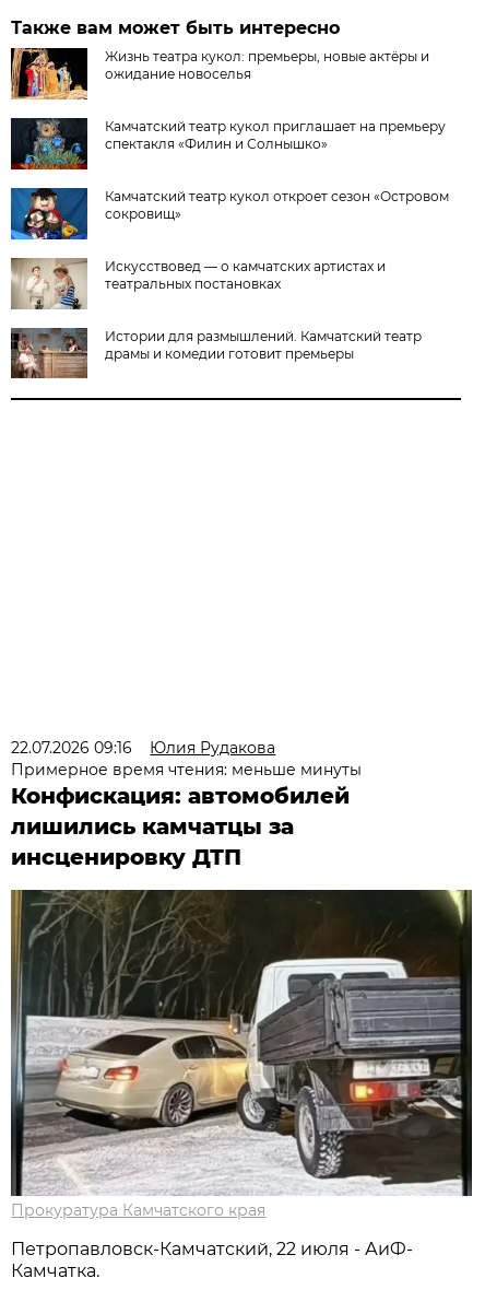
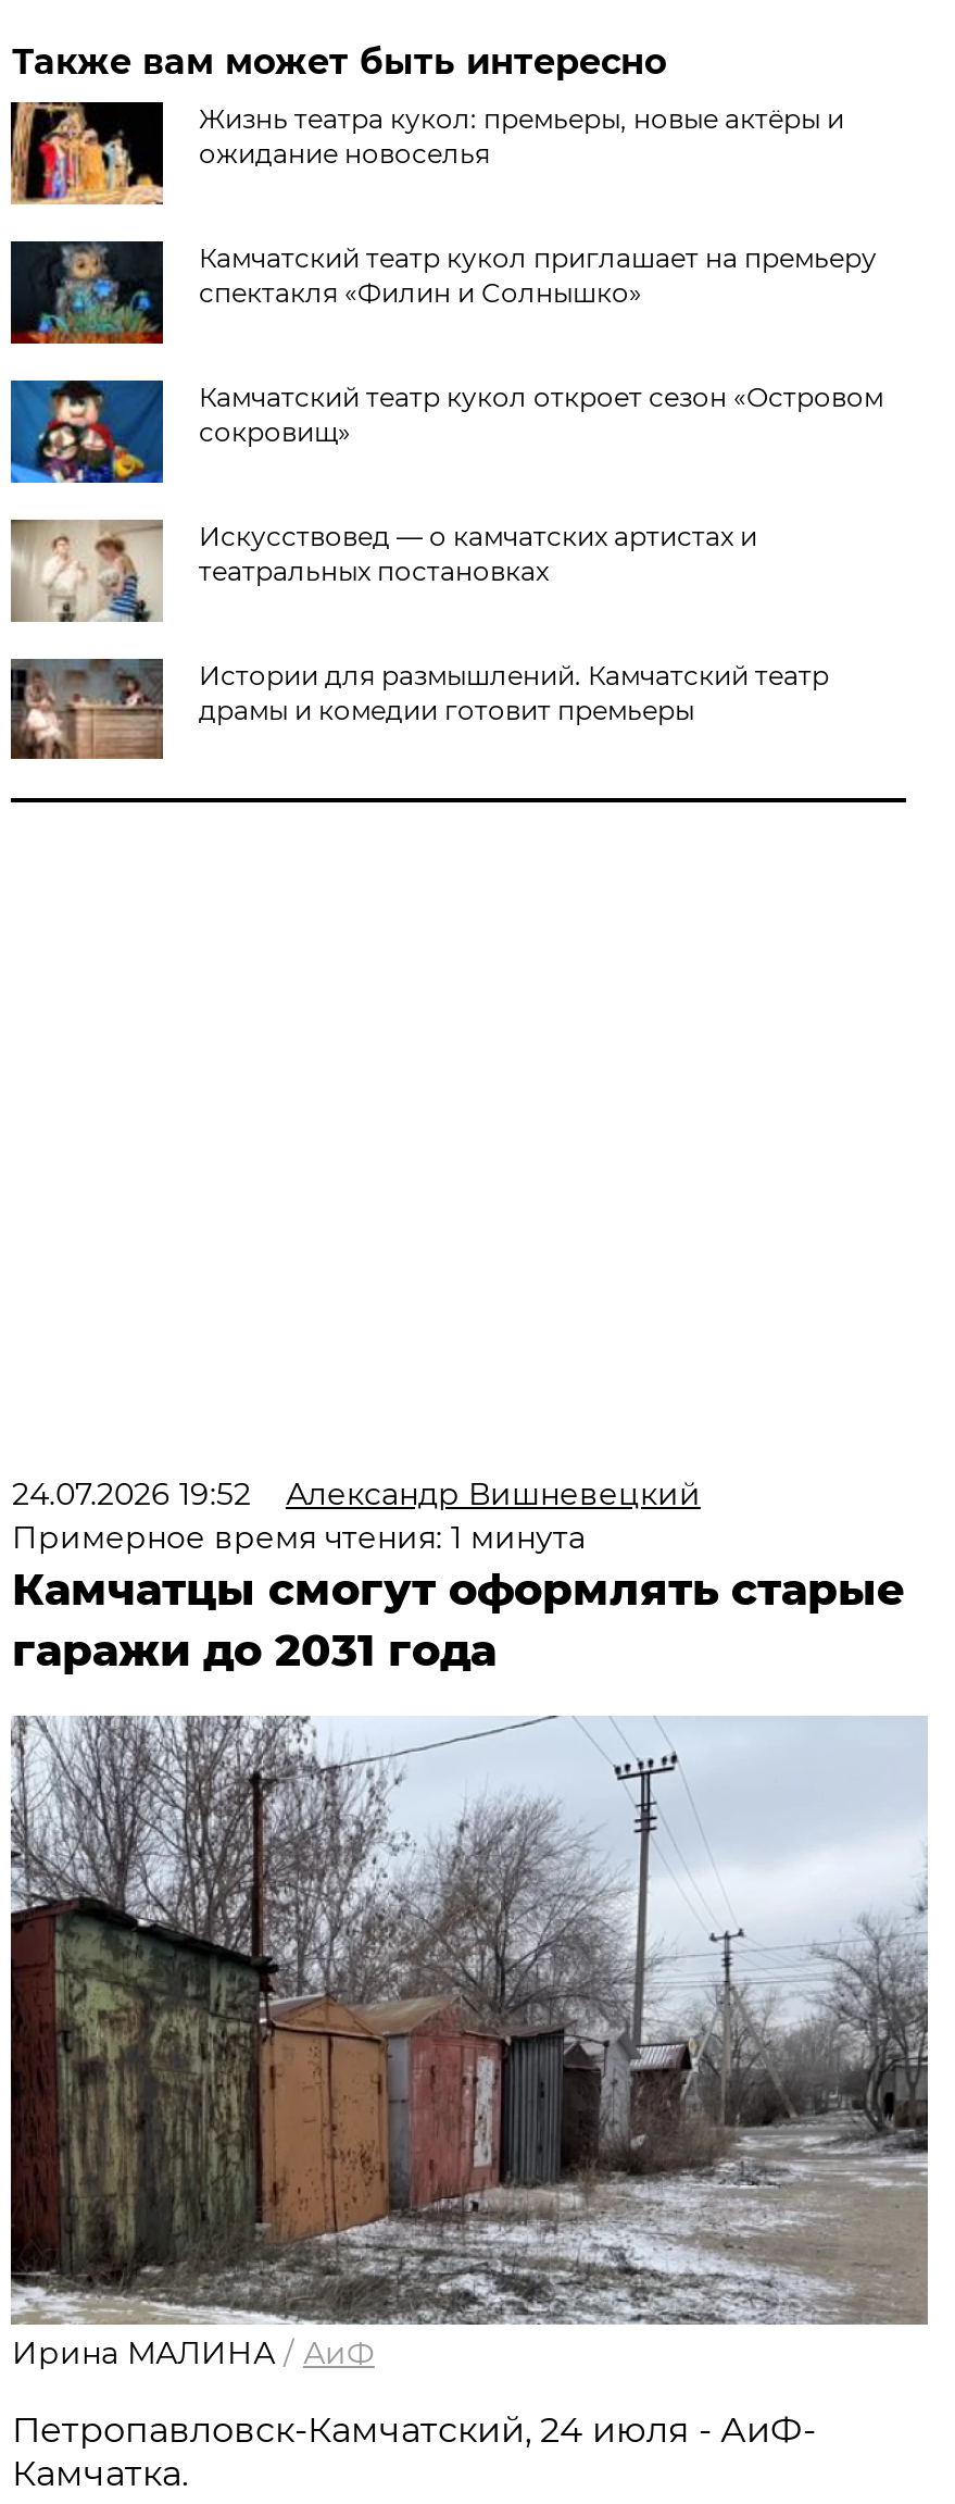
[11,738,362,870] 22.07.2026 09:16 | Юлия Рудакова | Примерное время чтения: меньше минуты | Конфискация: автомобилей | лишились камчатцы за | инсценировку ДТП -> [12,1474,905,1676] 24.07.2026 19:52 | Александр Вишневецкий | Примерное время чтения: 1 минута | Камчатцы смогут оформлять старые | гаражи до 2031 года
[10,889,473,1220] [image] | Прокуратура Камчатского края -> [11,1714,928,2372] [image] | Ирина МАЛИНА / АиФ
[11,1239,413,1259] Петропавловск-Камчатский, 22 июля - АиФ- -> [12,2409,816,2451] Петропавловск-Камчатский, 24 июля - АиФ-

